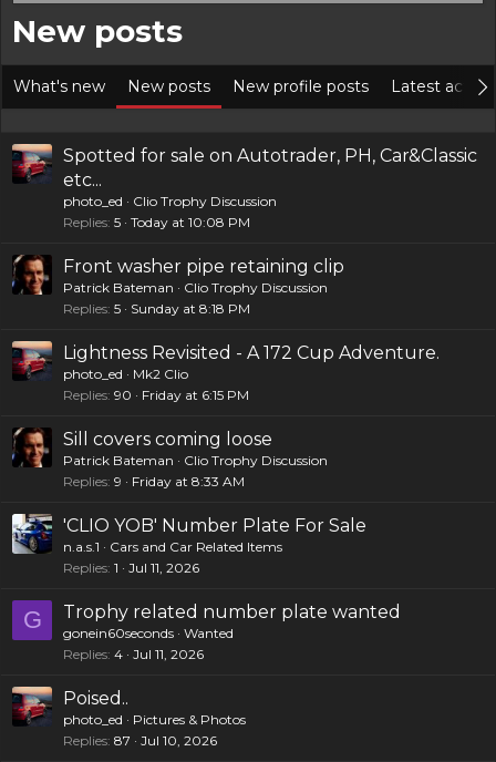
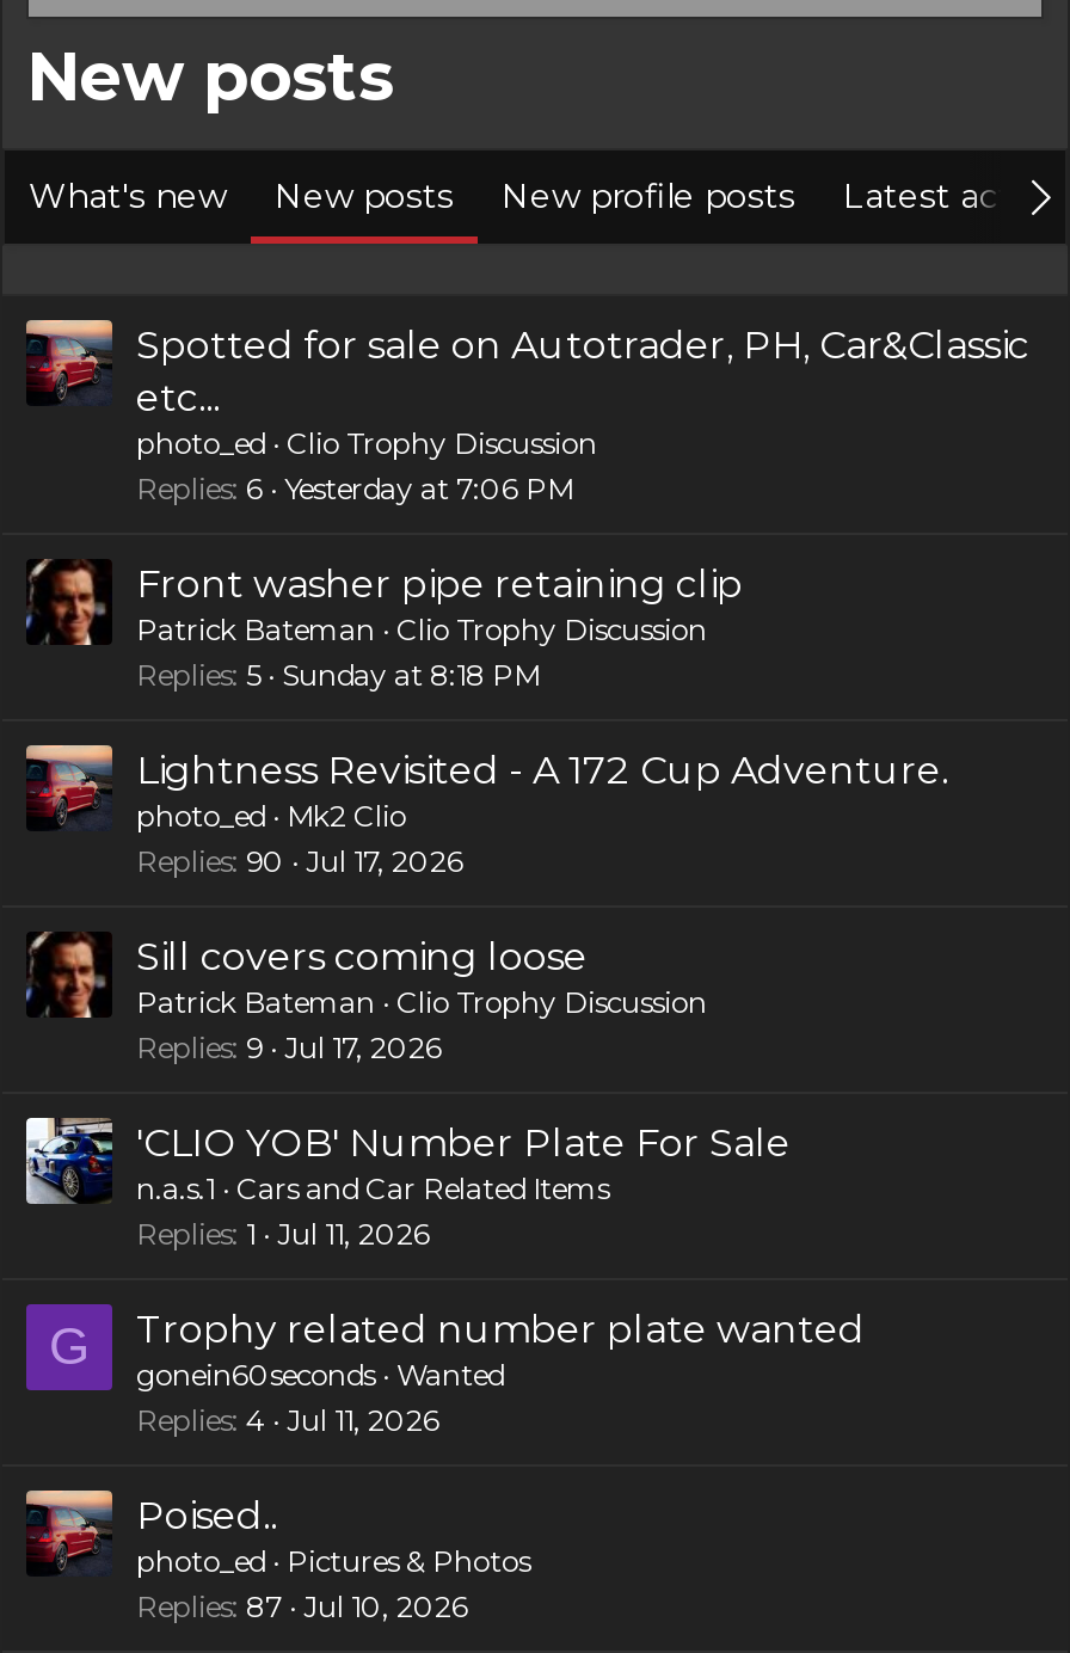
[63,214,250,230] Replies 5 Today at 10:08 PM -> [136,470,573,506] Replies 6 Yesterday at 7:06 PM
[63,386,249,403] Replies 90 Friday at 6:15 PM -> [136,843,463,879] Replies 90 Jul 17, 2026
[63,473,245,489] Replies 9 Friday at 8:33 AM -> [136,1029,442,1065] Replies 9 Jul 17, 2026

